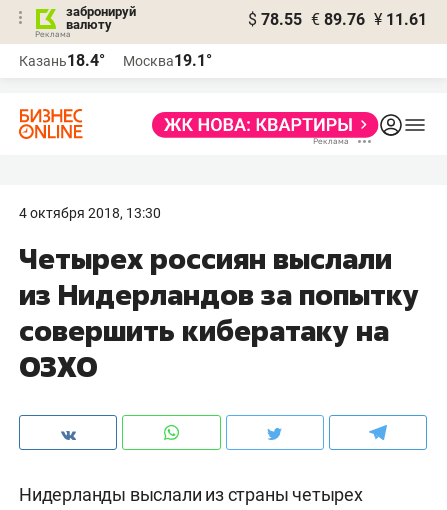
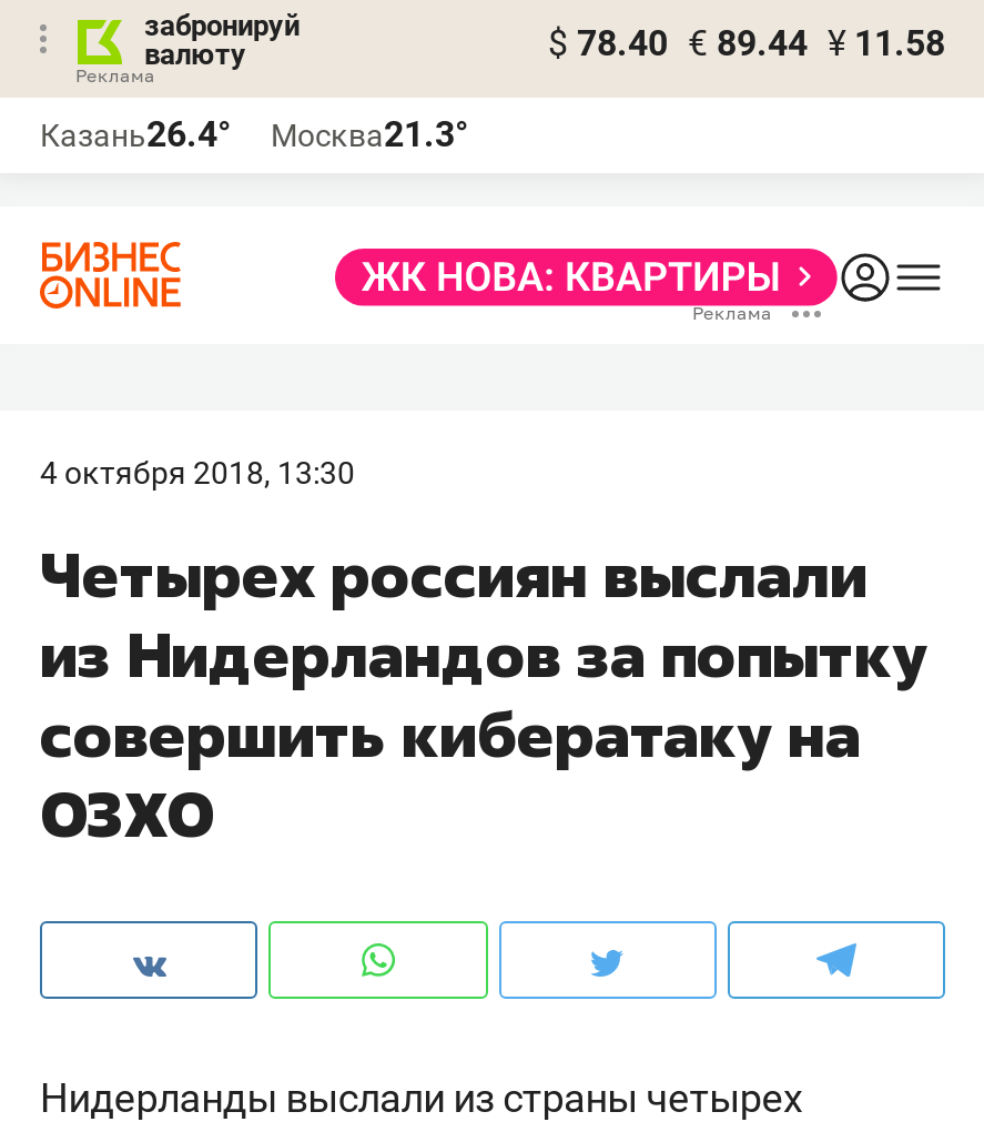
[248,10,427,29] $ 78.55 € 89.76 ¥ 11.61 -> [548,22,945,64] $ 78.40 € 89.44 ¥ 11.58
[19,51,105,70] Казань18.4° -> [40,113,231,155] Казань26.4°
[123,51,212,70] Москва19.1° -> [271,113,468,155] Москва21.3°

